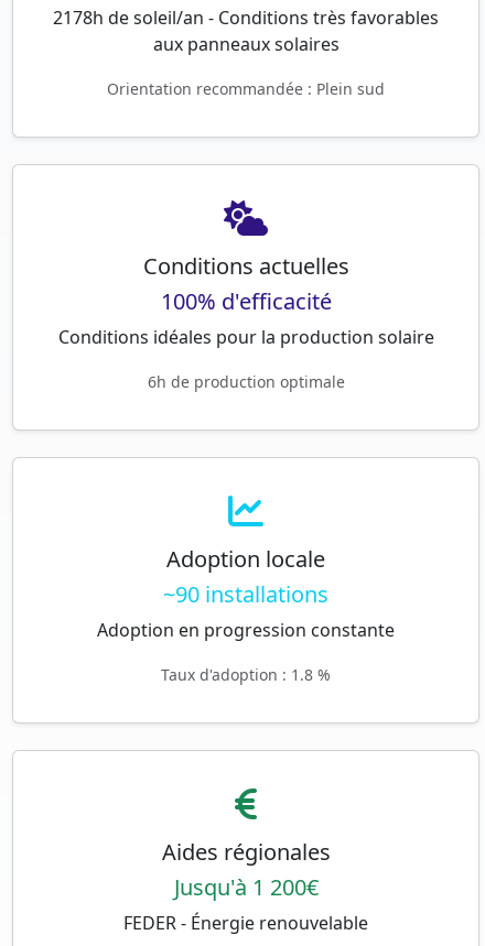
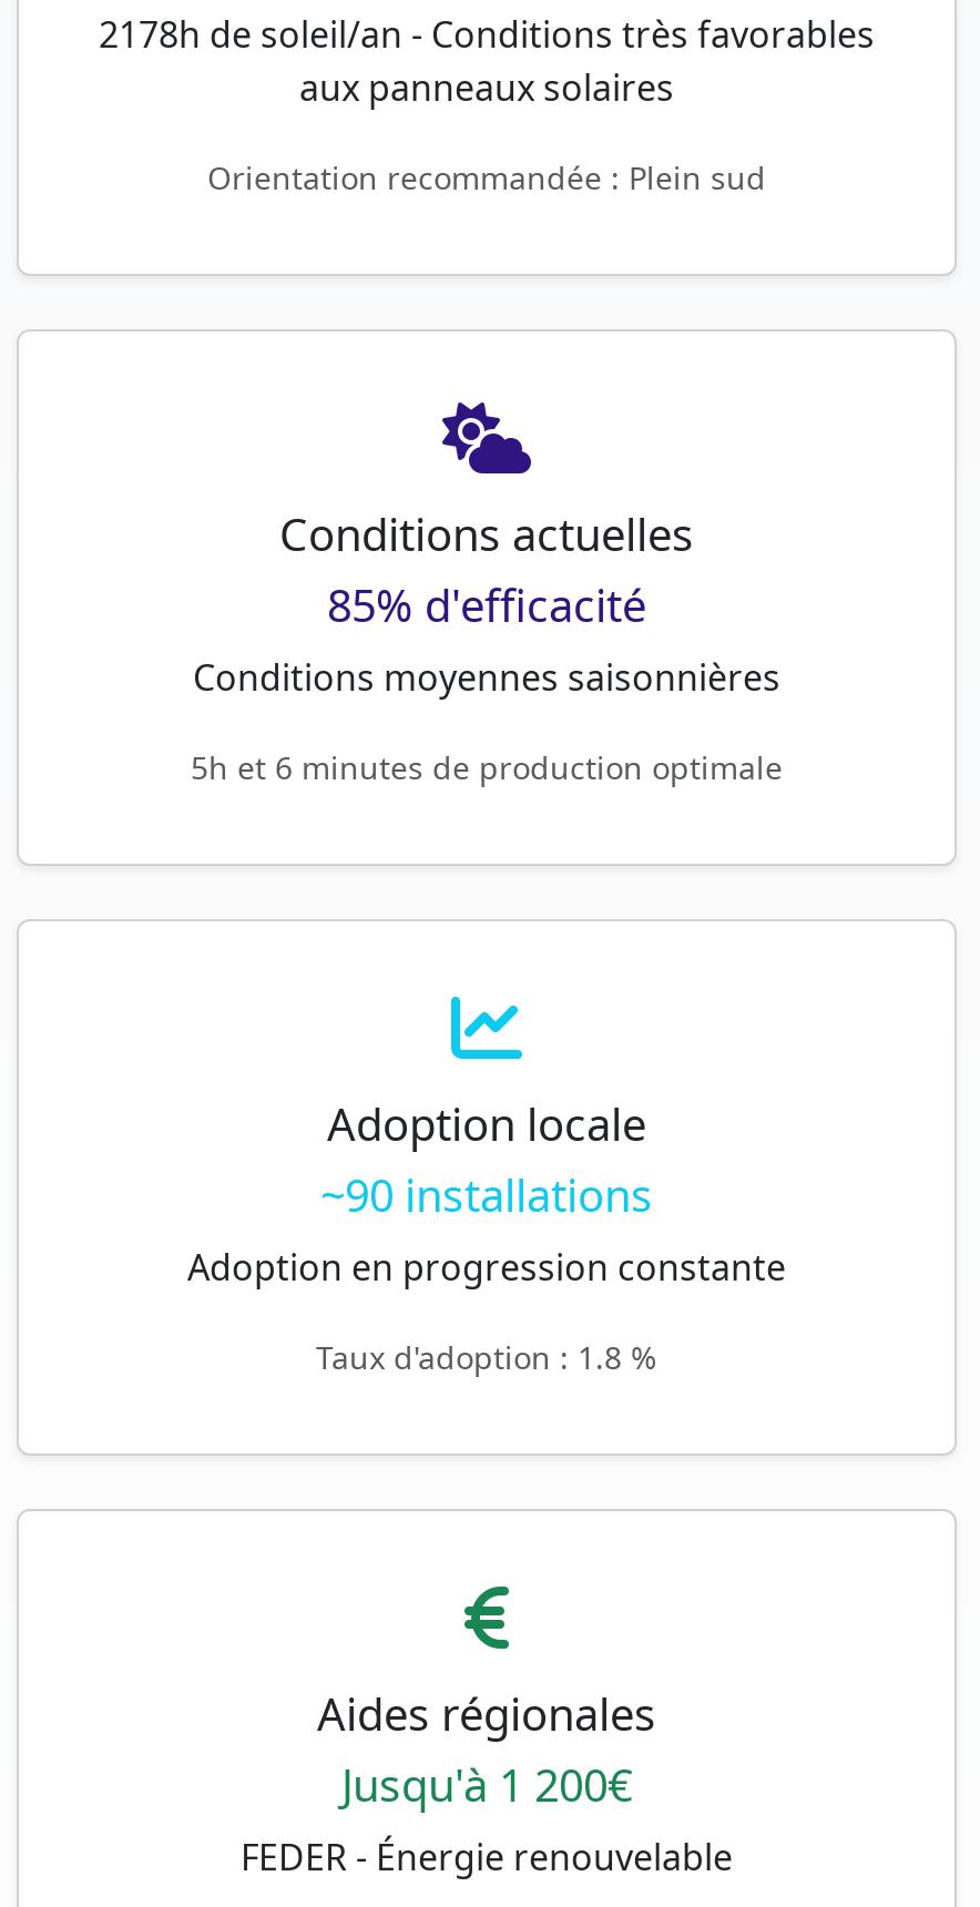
[58,286,434,349] 100% d'efficacité | Conditions idéales pour la production solaire -> [193,575,780,702] 85% d'efficacité | Conditions moyennes saisonnières
[147,371,344,392] 6h de production optimale -> [191,746,783,788] 5h et 6 minutes de production optimale

